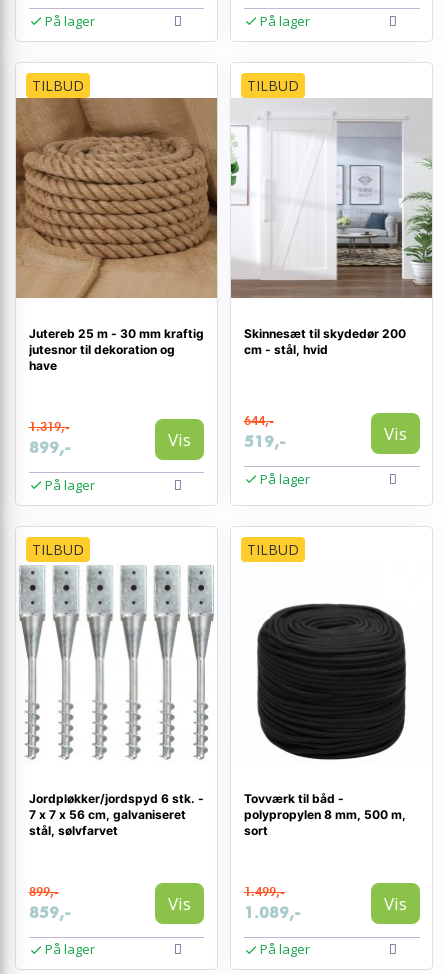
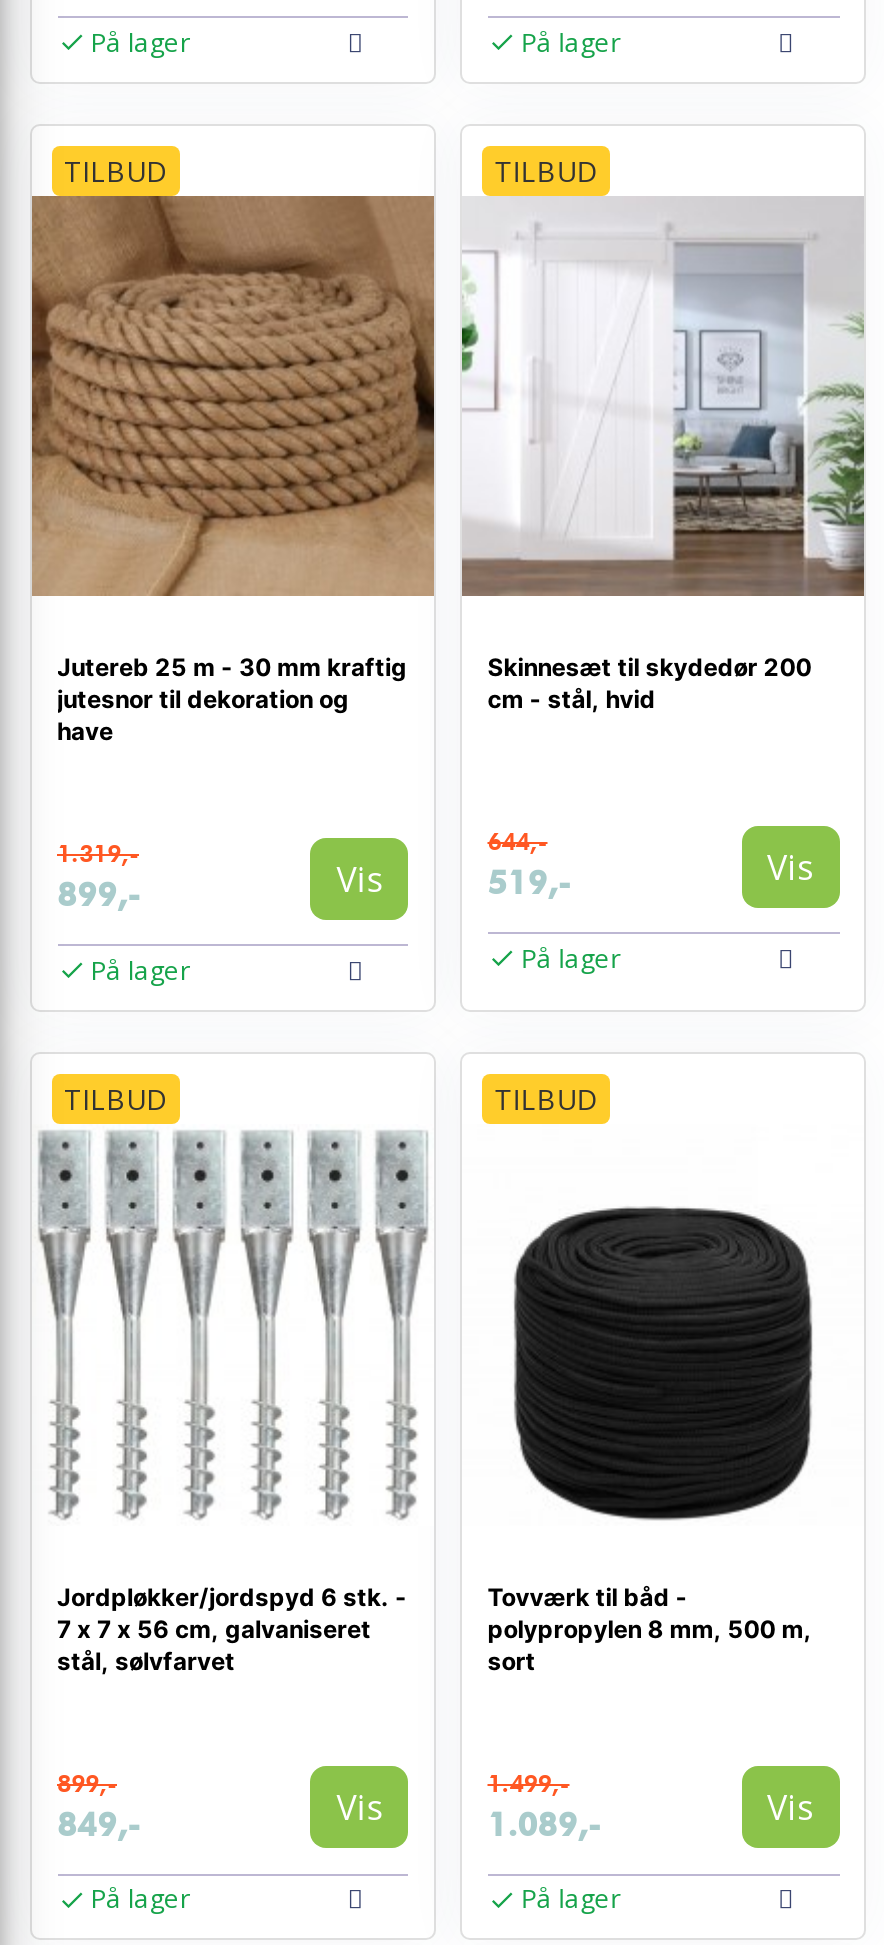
[28,903,70,922] 859,- -> [57,1805,141,1843] 849,-

